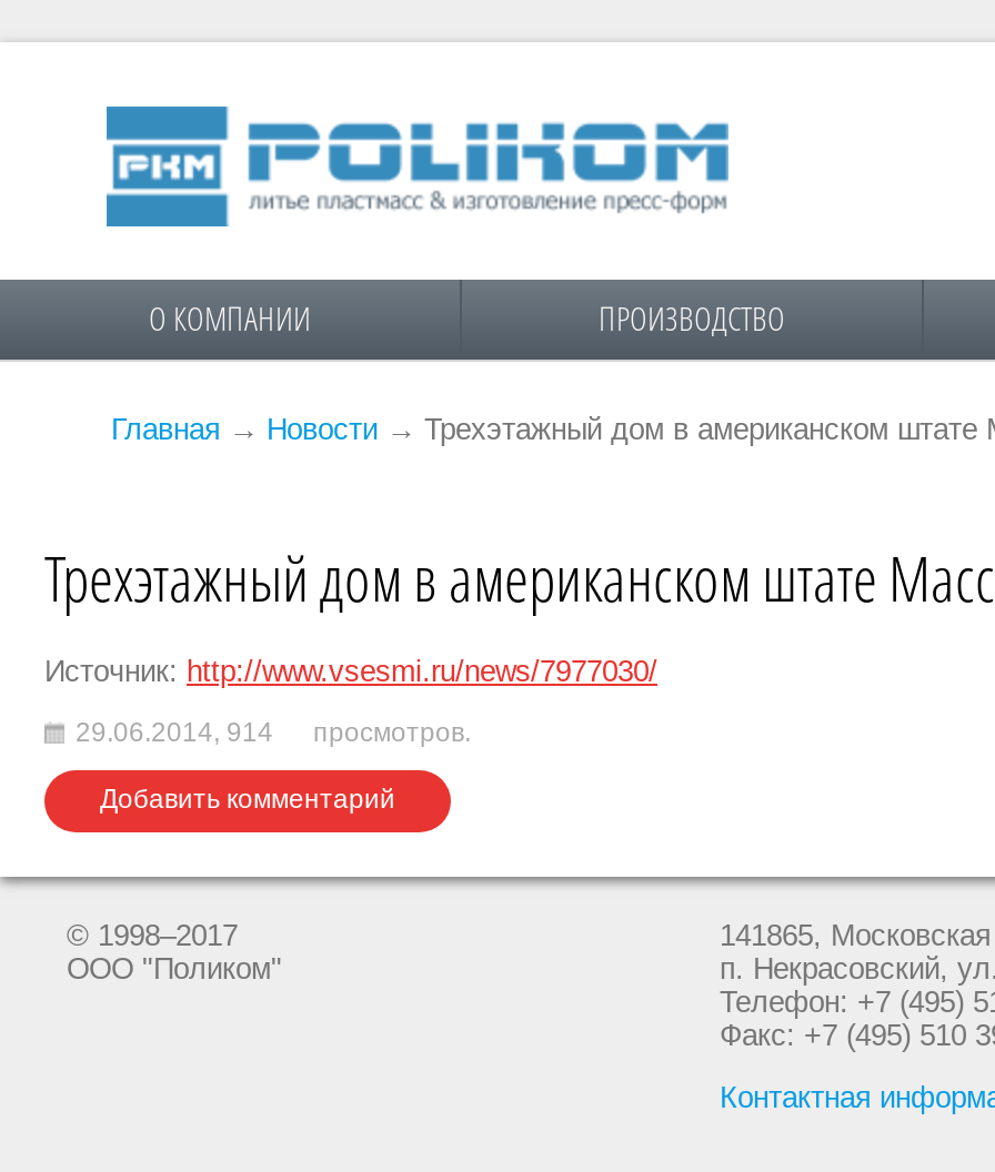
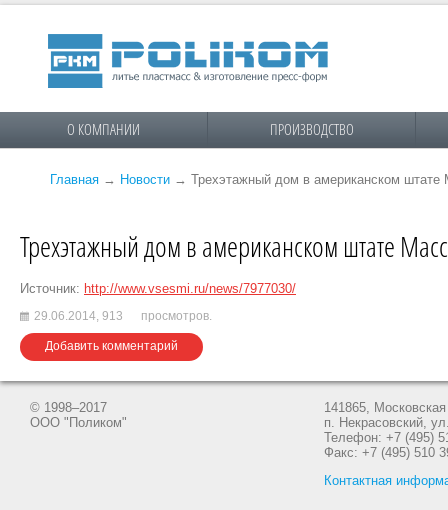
[76,718,471,749] 29.06.2014, 914 просмотров. -> [34,309,212,323] 29.06.2014, 913 просмотров.

